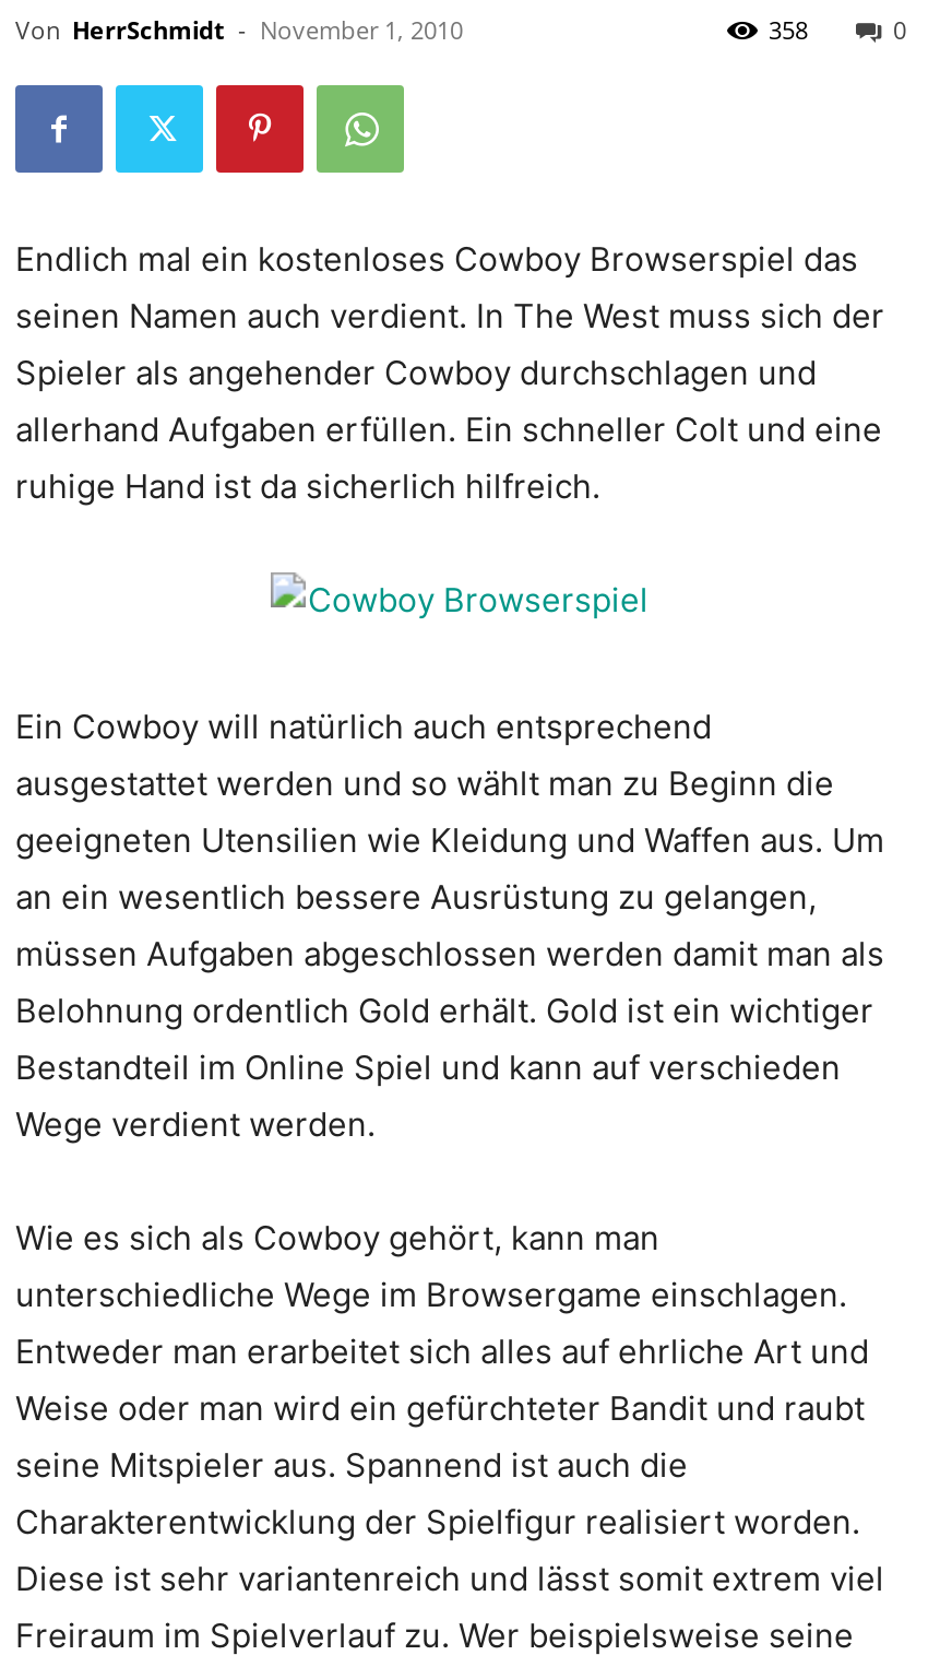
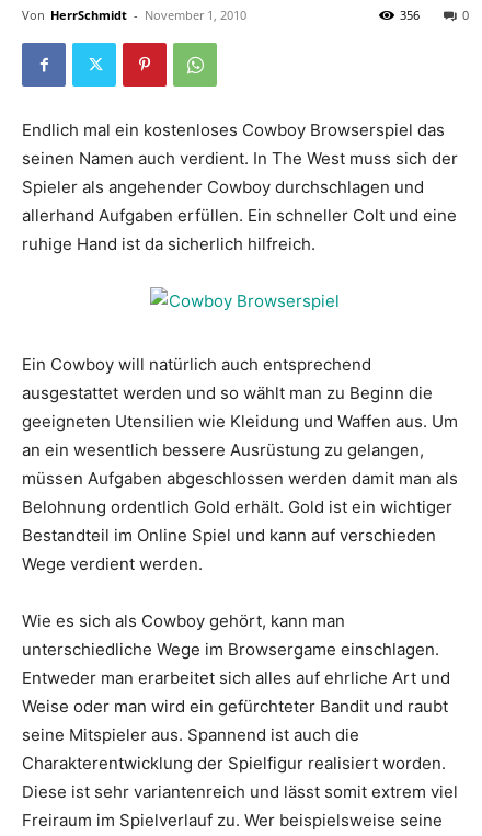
[769,13,808,46] 358 -> [400,7,420,23] 356

